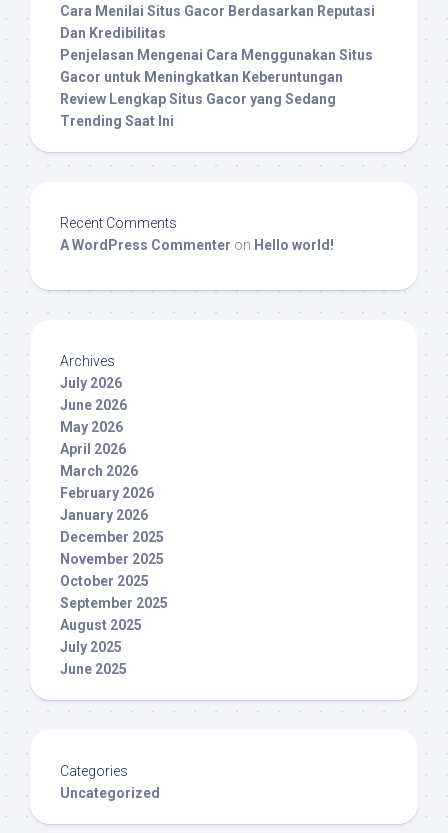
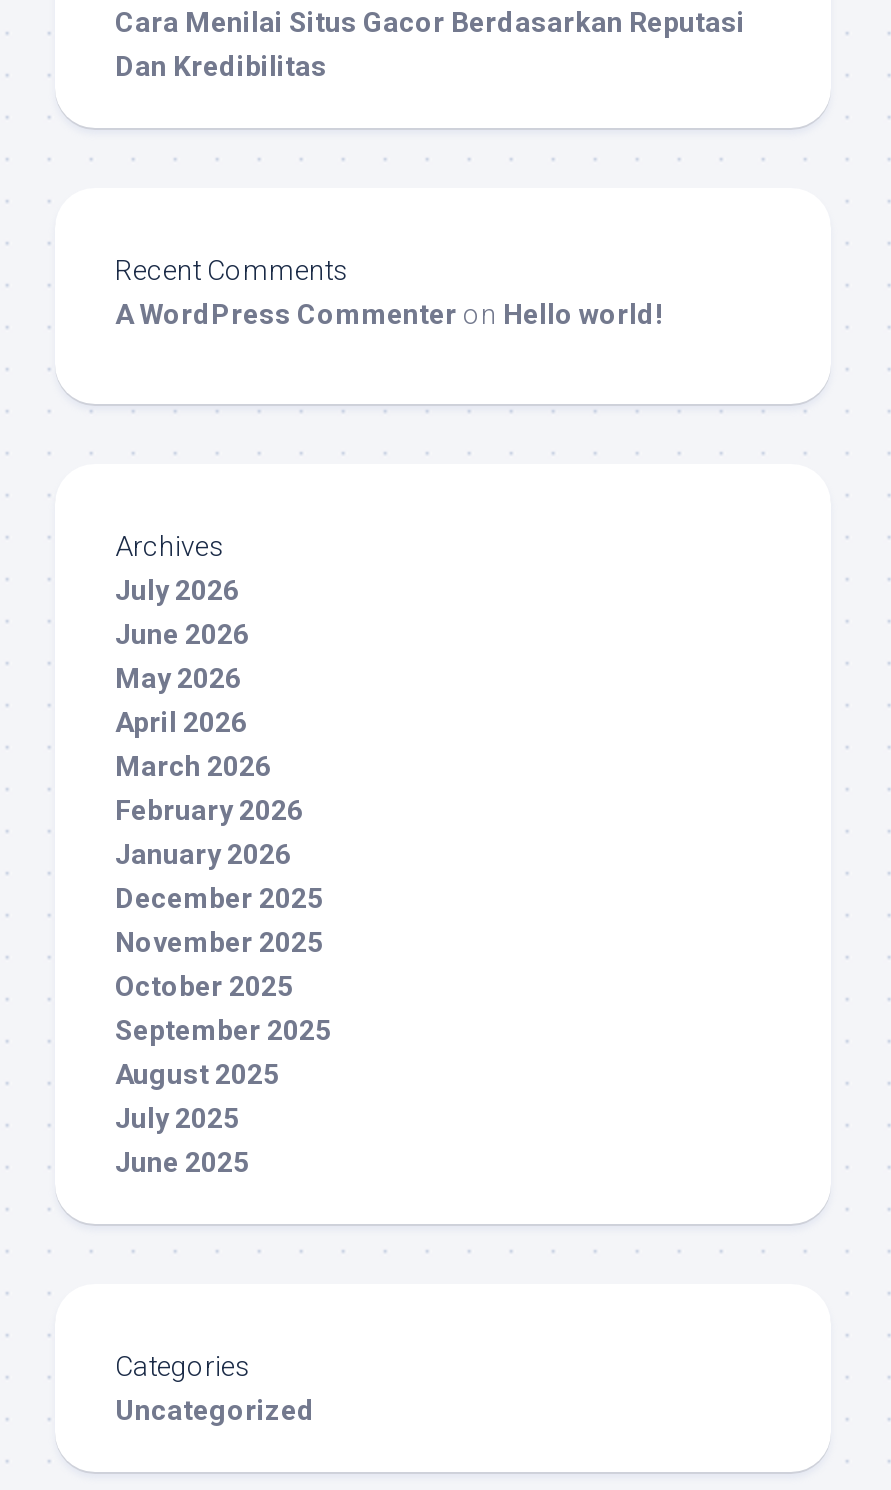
[60,47,373,129] Penjelasan Mengenai Cara Menggunakan Situs | Gacor untuk Meningkatkan Keberuntungan | Review Lengkap Situs Gacor yang Sedang | Trending Saat Ini -> none

